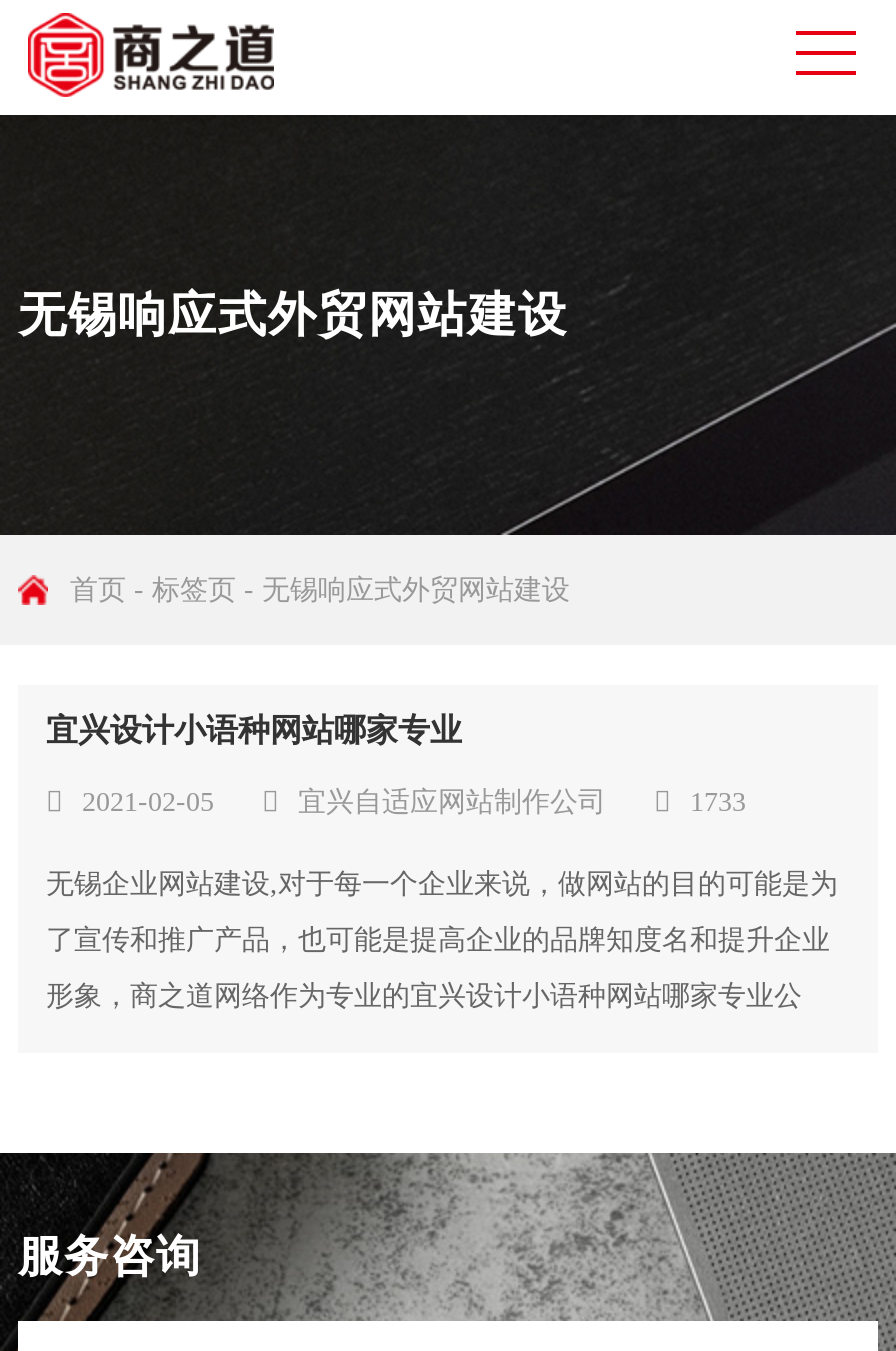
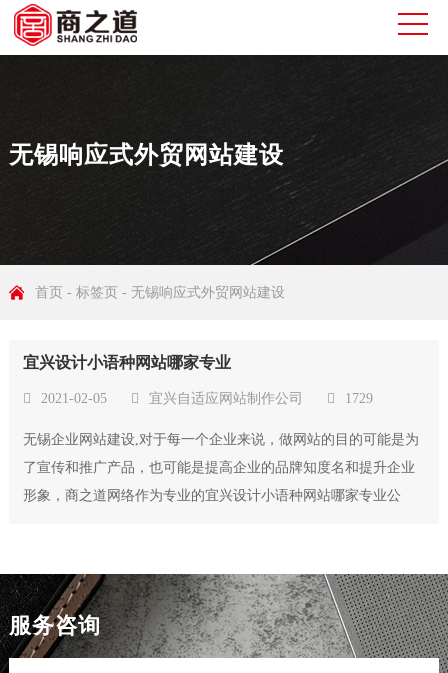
[690,787,746,817] 1733 -> [345,391,373,406] 1729

